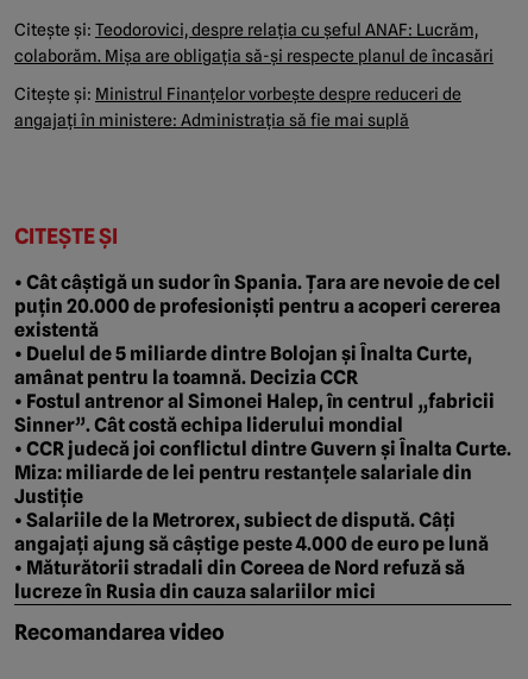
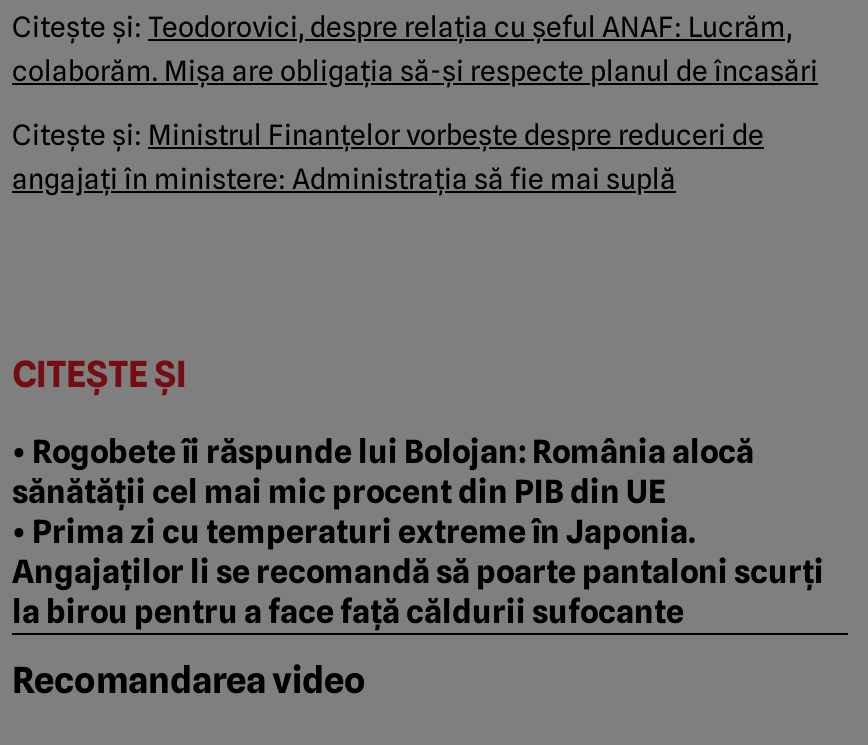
[14,271,511,603] • Cât câștigă un sudor în Spania. Țara are nevoie de cel | puțin 20.000 de profesioniști pentru a acoperi cererea | existentă | • Duelul de 5 miliarde dintre Bolojan și Înalta Curte, | amânat pentru la toamnă. Decizia CCR | • Fostul antrenor al Simonei Halep, în centrul „fabricii | Sinner”. Cât costă echipa liderului mondial | • CCR judecă joi conflictul dintre Guvern și Înalta Curte. | Miza: miliarde de lei pentru restanțele salariale din | Justiție | • Salariile de la Metrorex, subiect de dispută. Câți | angajați ajung să câștige peste 4.000 de euro pe lună | • Măturătorii stradali din Coreea de Nord refuză să | lucreze în Rusia din cauza salariilor mici -> [12,434,824,632] • Rogobete îi răspunde lui Bolojan: România alocă | sănătății cel mai mic procent din PIB din UE | • Prima zi cu temperaturi extreme în Japonia. | Angajaților li se recomandă să poarte pantaloni scurți | la birou pentru a face față căldurii sufocante

